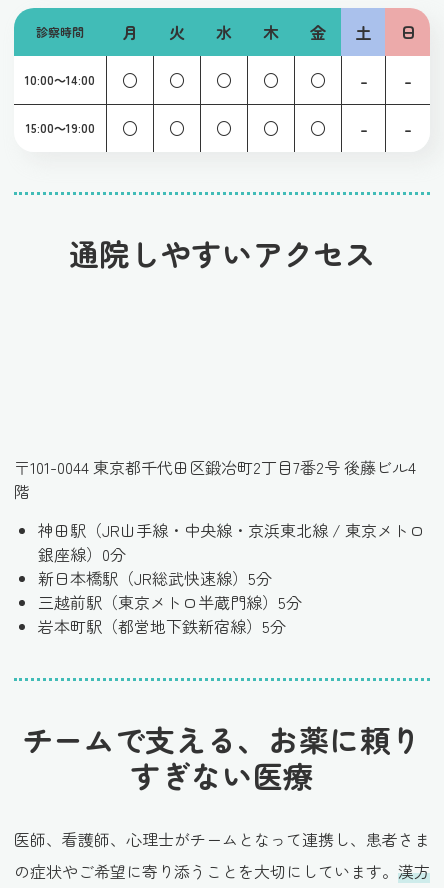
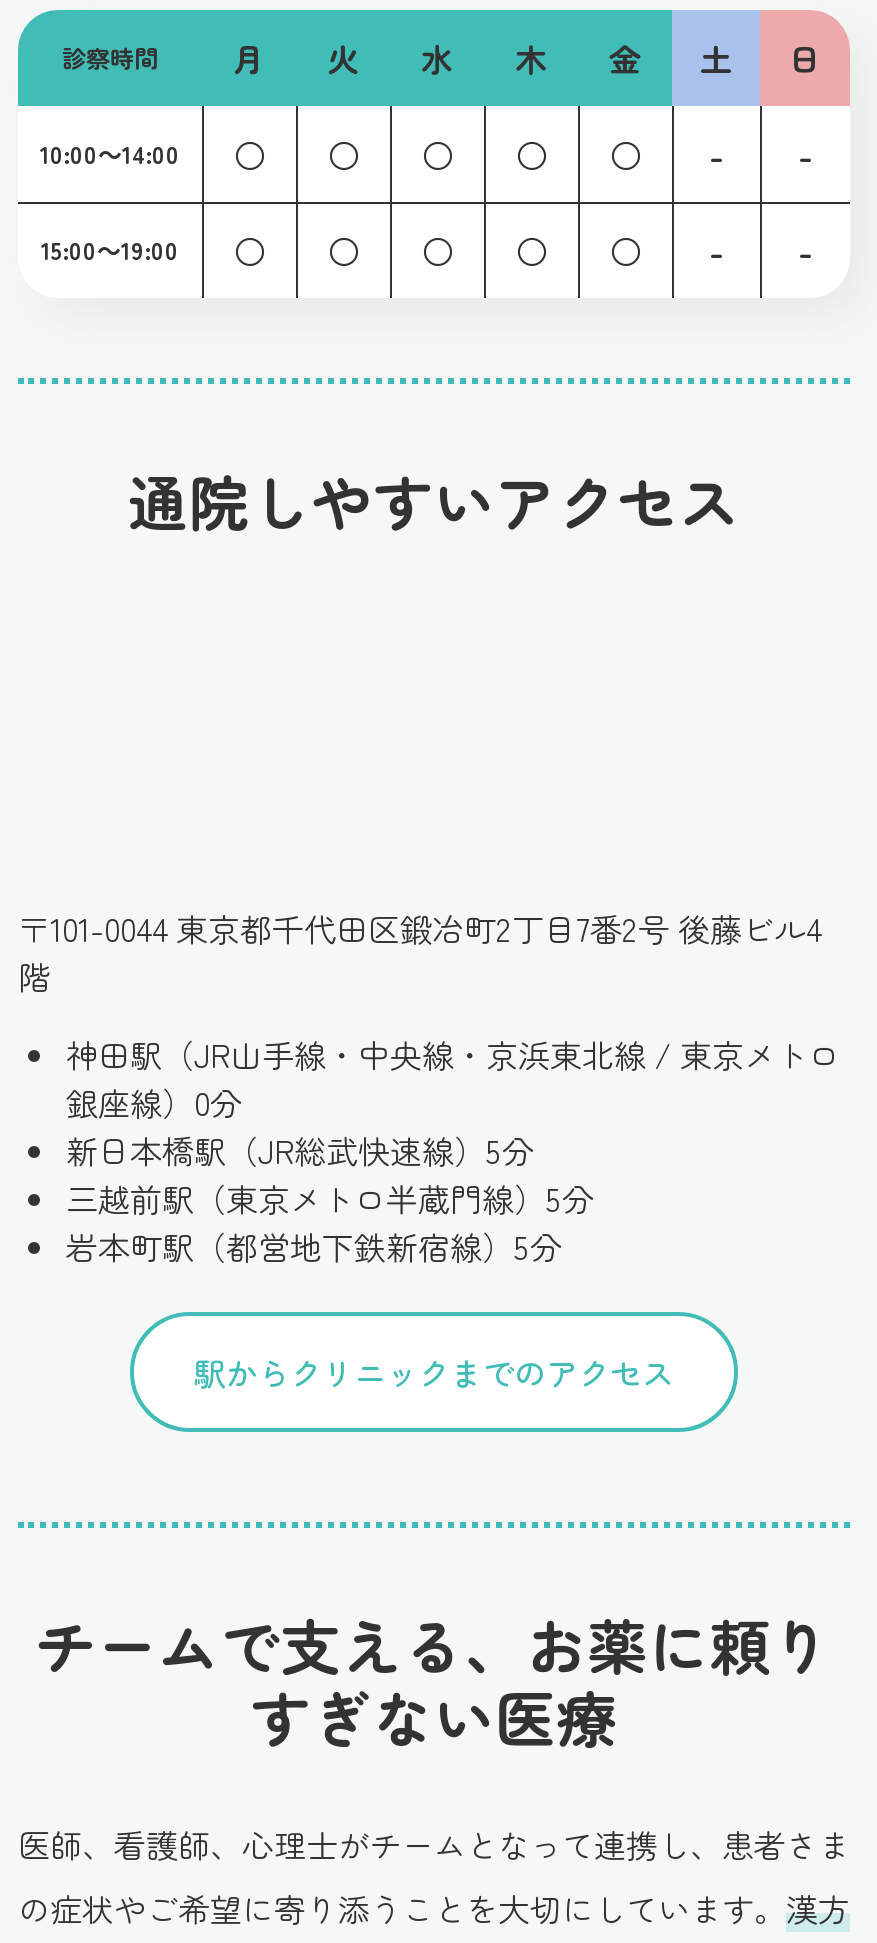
none -> [194,1348,674,1396] 駅からクリニックまでのアクセス

